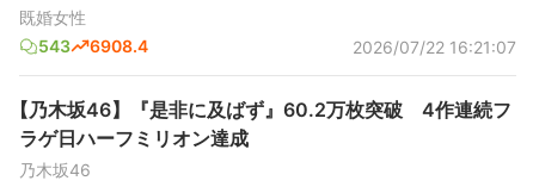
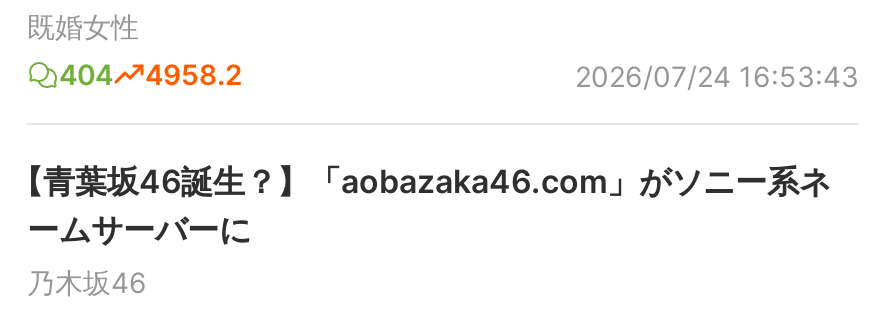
[38,36,516,57] 543 | 6908.4 | 2026/07/22 16:21:07 -> [59,57,859,93] 404 | 4958.2 | 2026/07/24 16:53:43
[10,98,511,150] 【乃木坂46】『是非に及ばず』60.2万枚突破 4作連続フ | ラゲ日ハーフミリオン達成 -> [11,161,831,249] 【青葉坂46誕生？】「aobazaka46.com」がソニー系ネ | ームサーバーに

